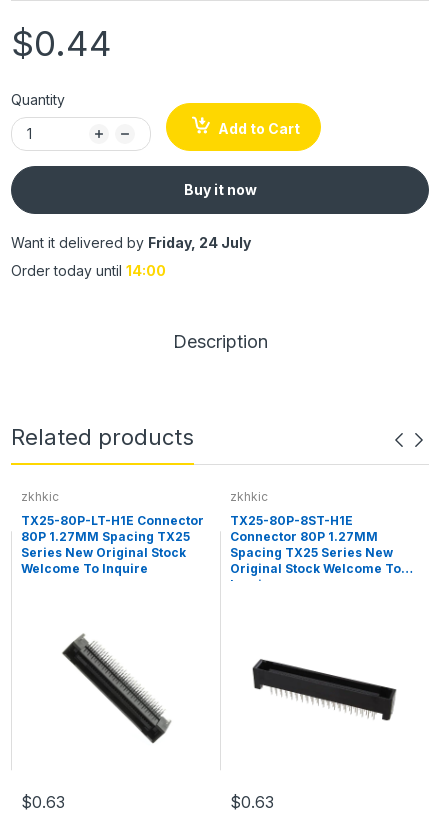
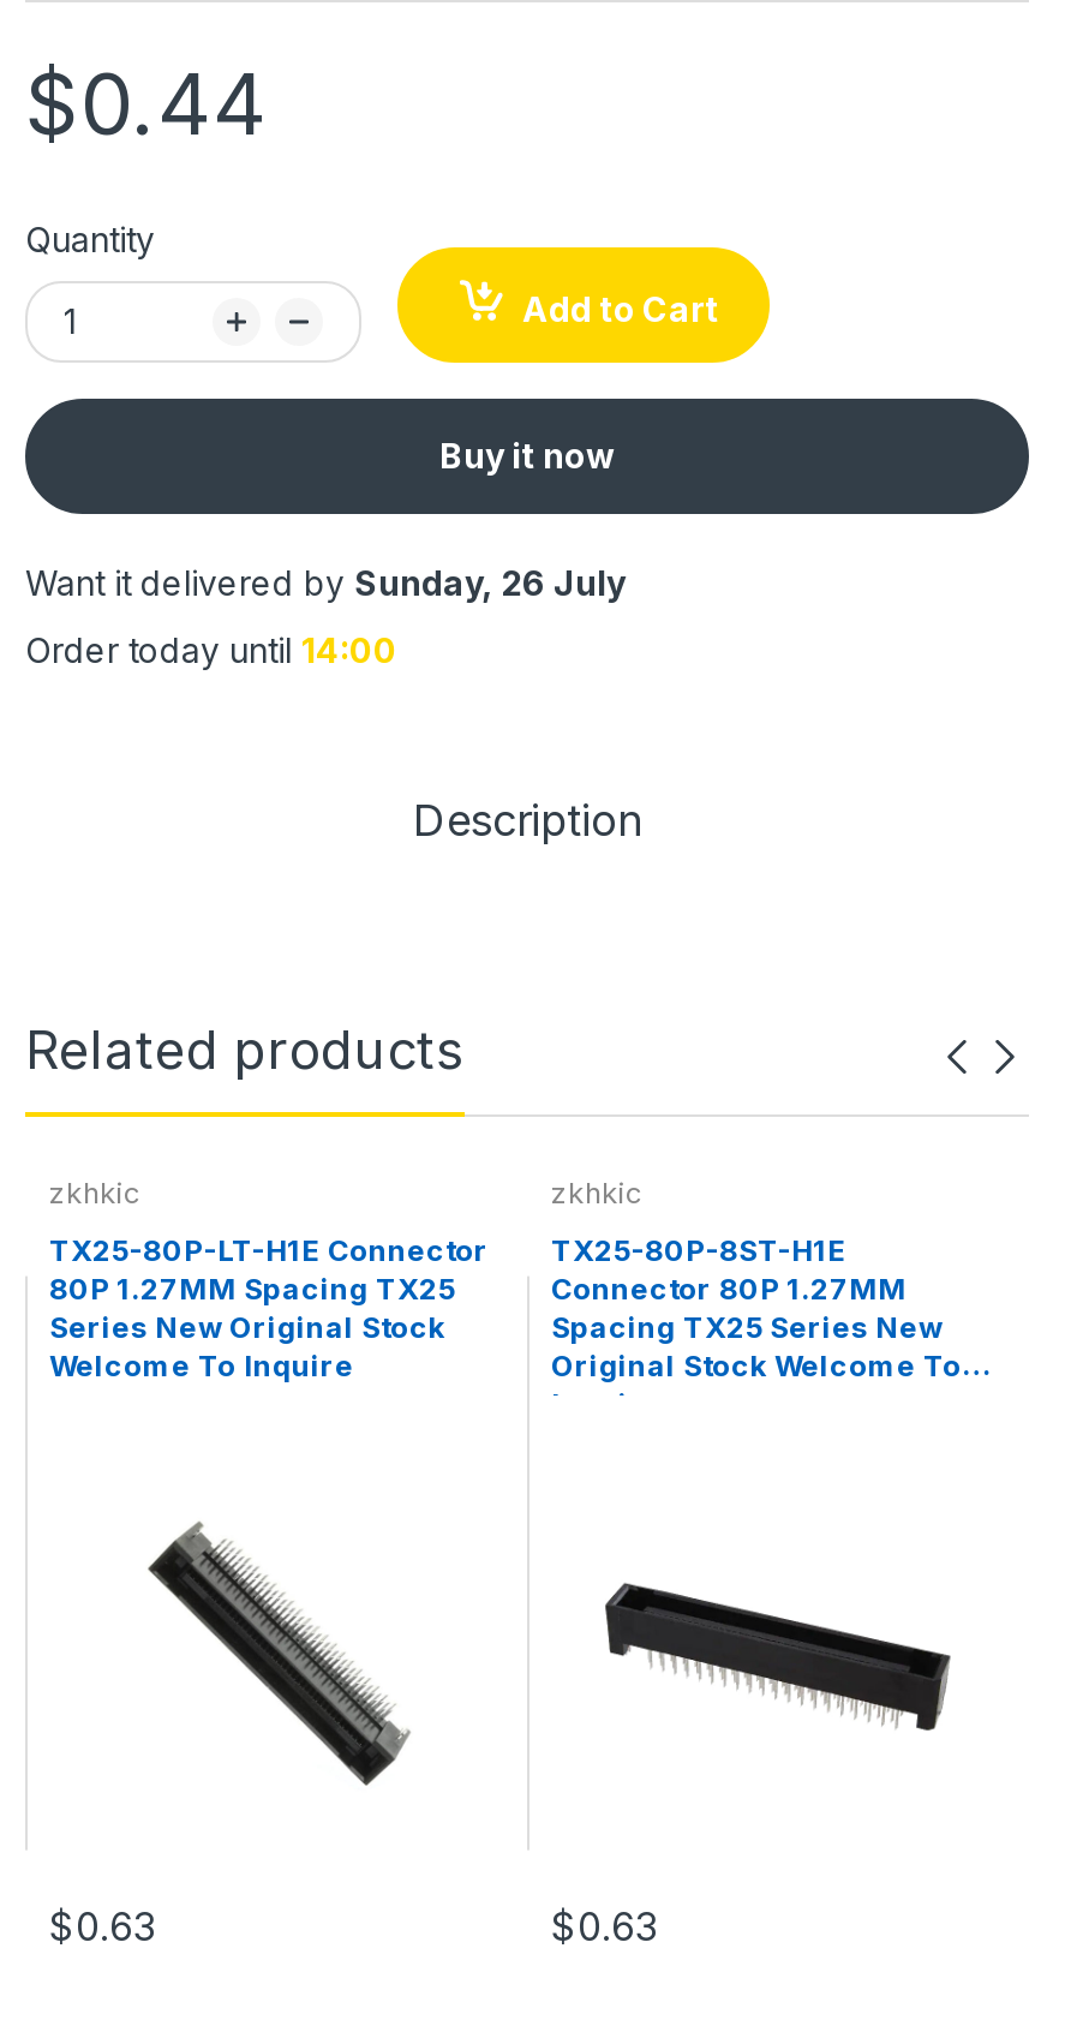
[11,233,251,250] Want it delivered by Friday, 24 July -> [25,561,626,602] Want it delivered by Sunday, 26 July

